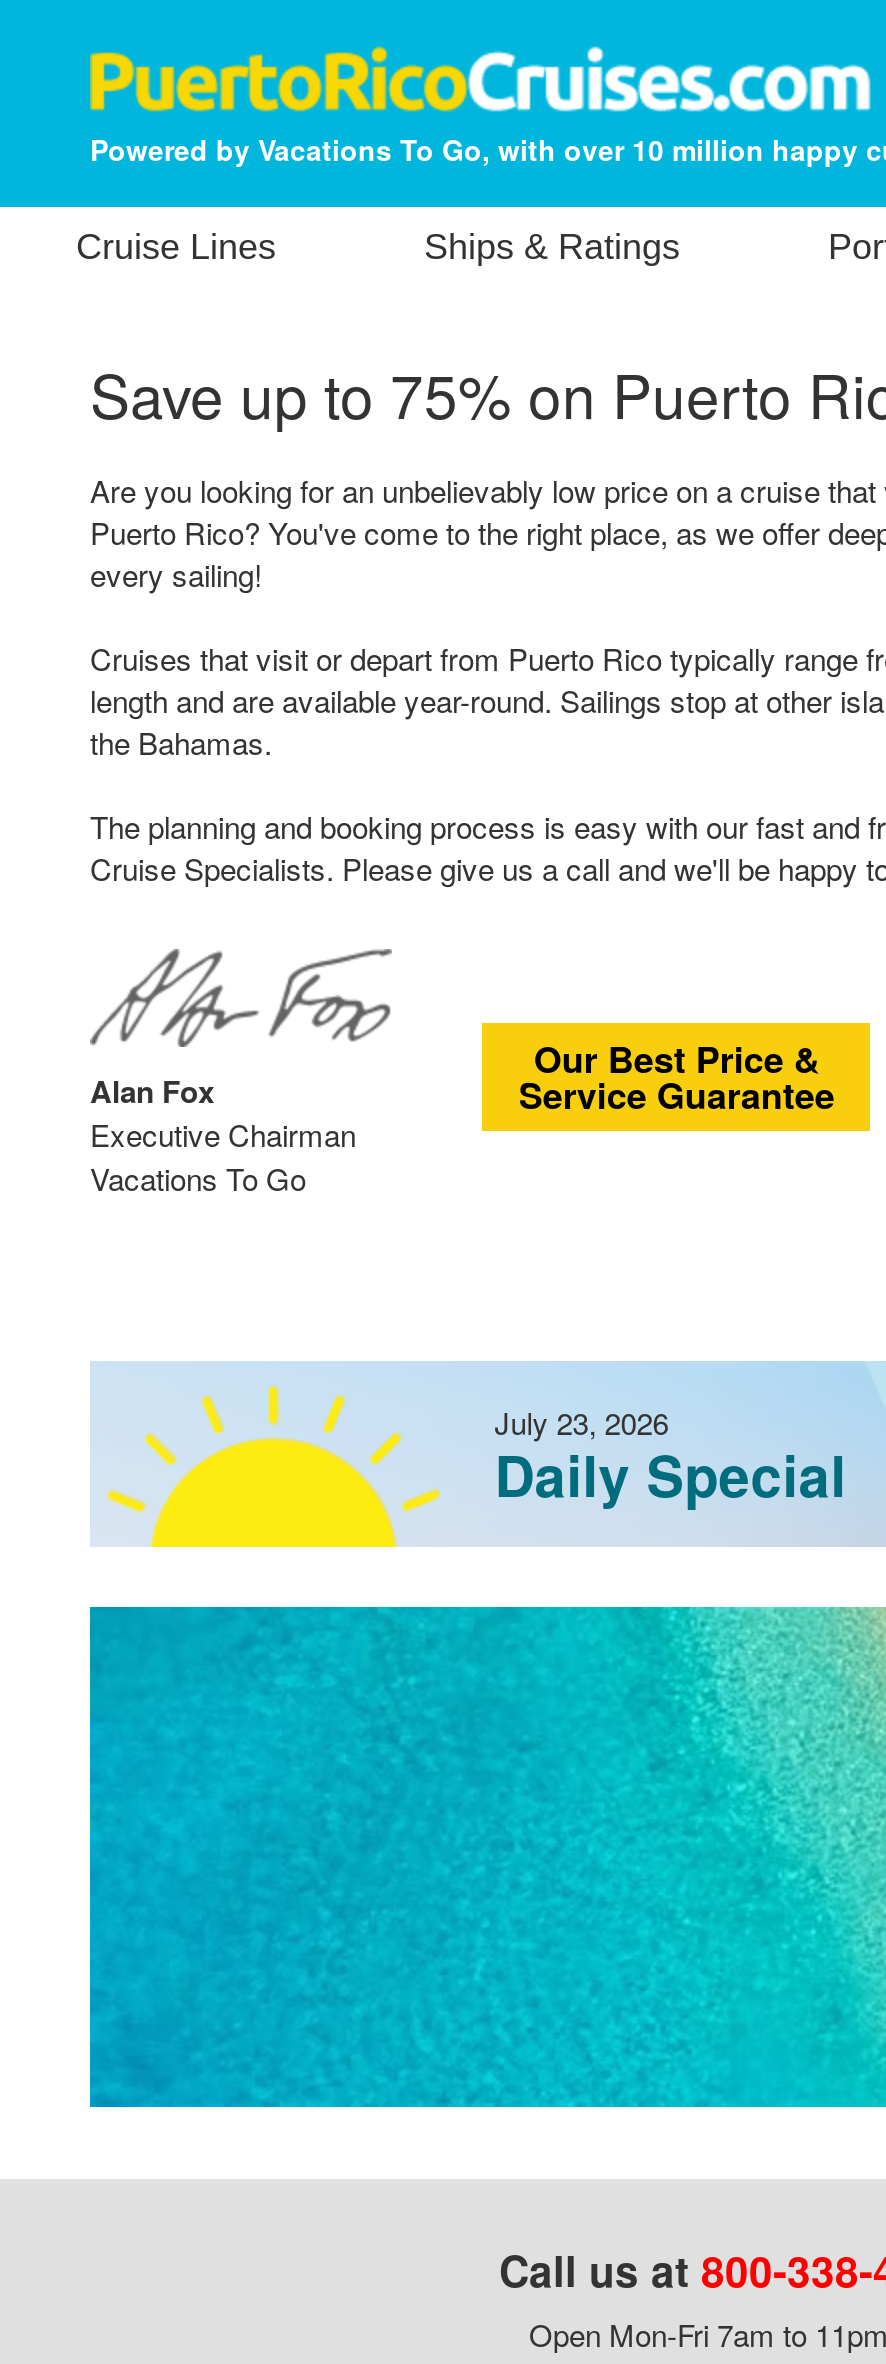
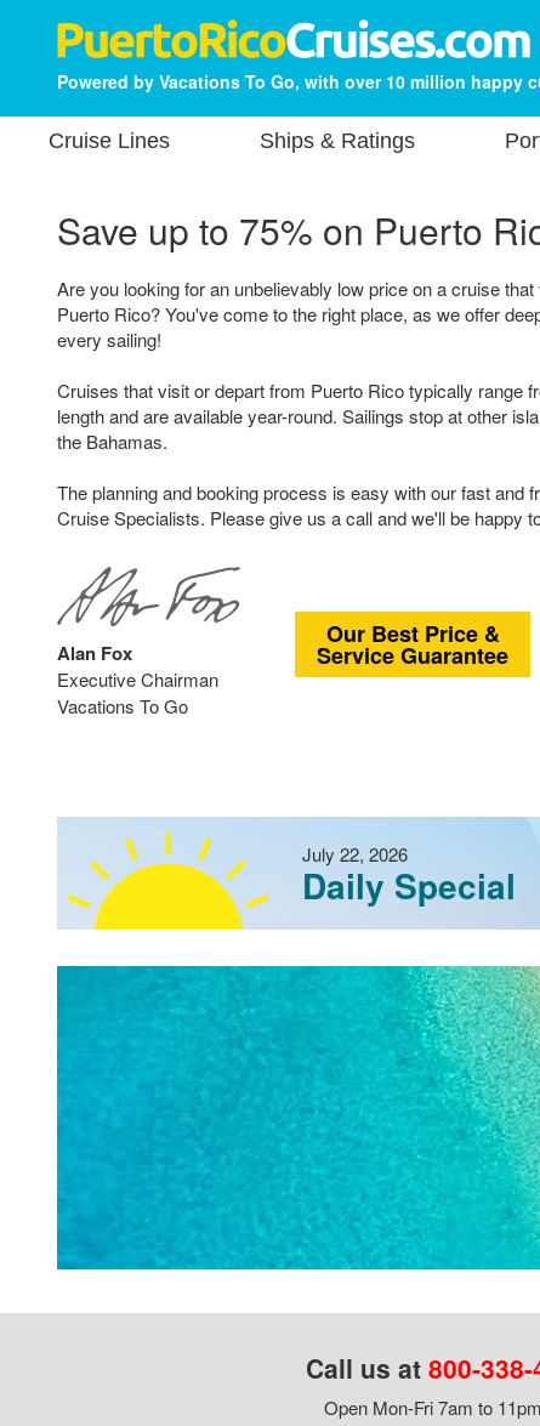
[494,1401,668,1443] July 23, 2026 -> [302,841,408,867] July 22, 2026

